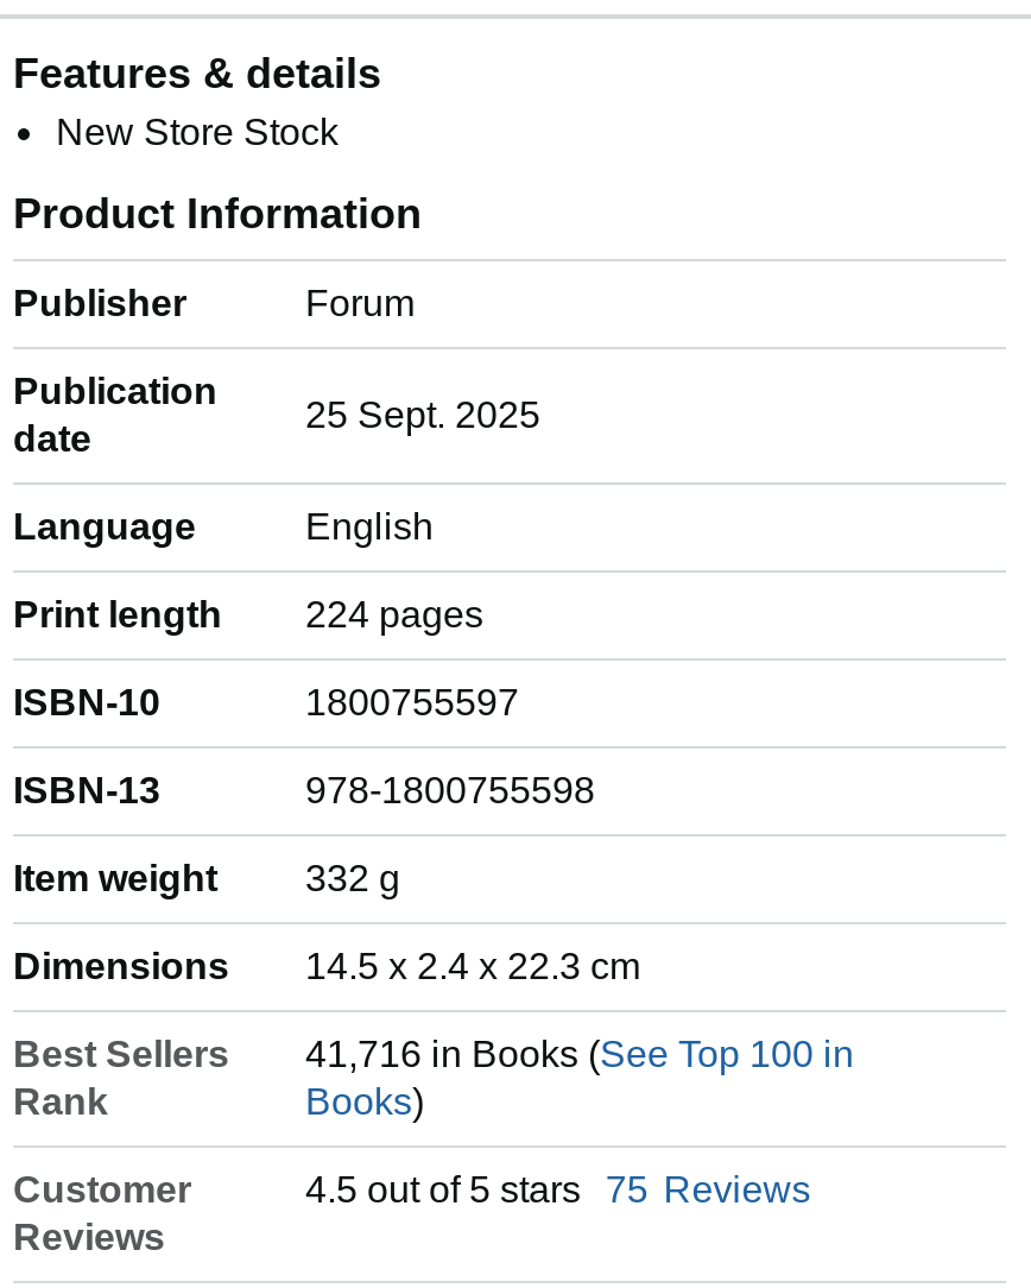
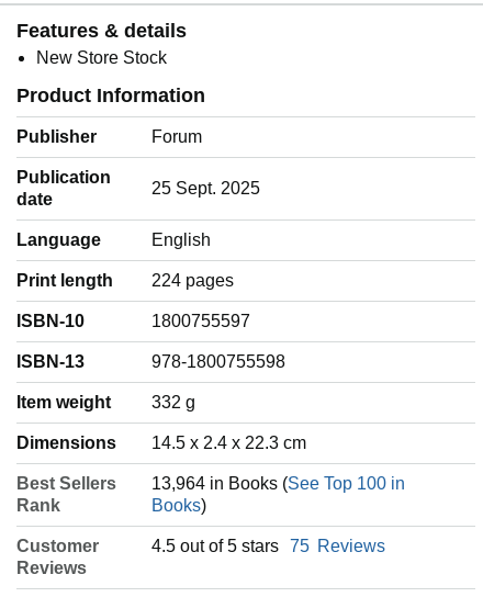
[305,1035,854,1075] 41,716 in Books (See Top 100 in -> [151,475,405,493] 13,964 in Books (See Top 100 in

